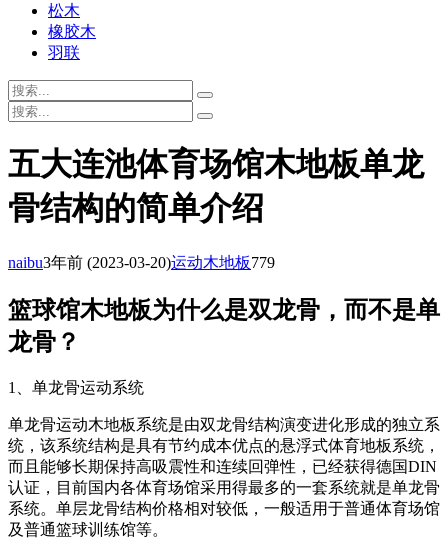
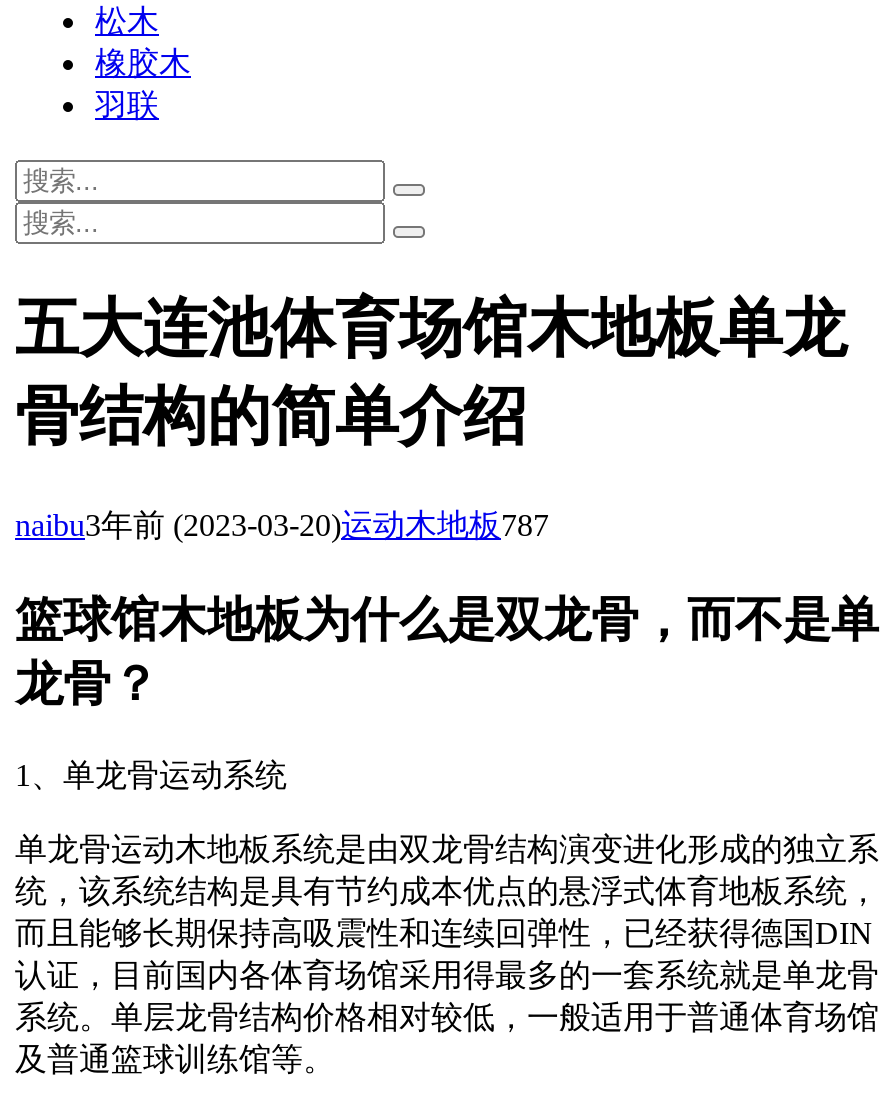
[8,254,275,271] naibu3年前(2023-03-20)运动木地板779 -> [15,508,549,542] naibu3年前(2023-03-20)运动木地板787

